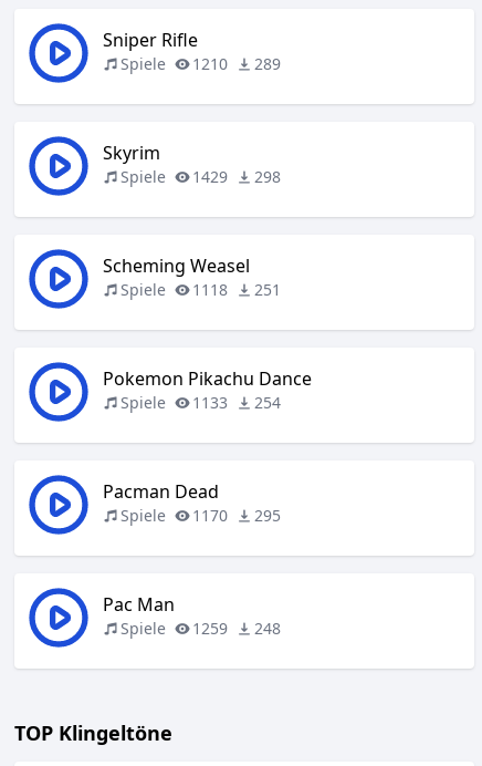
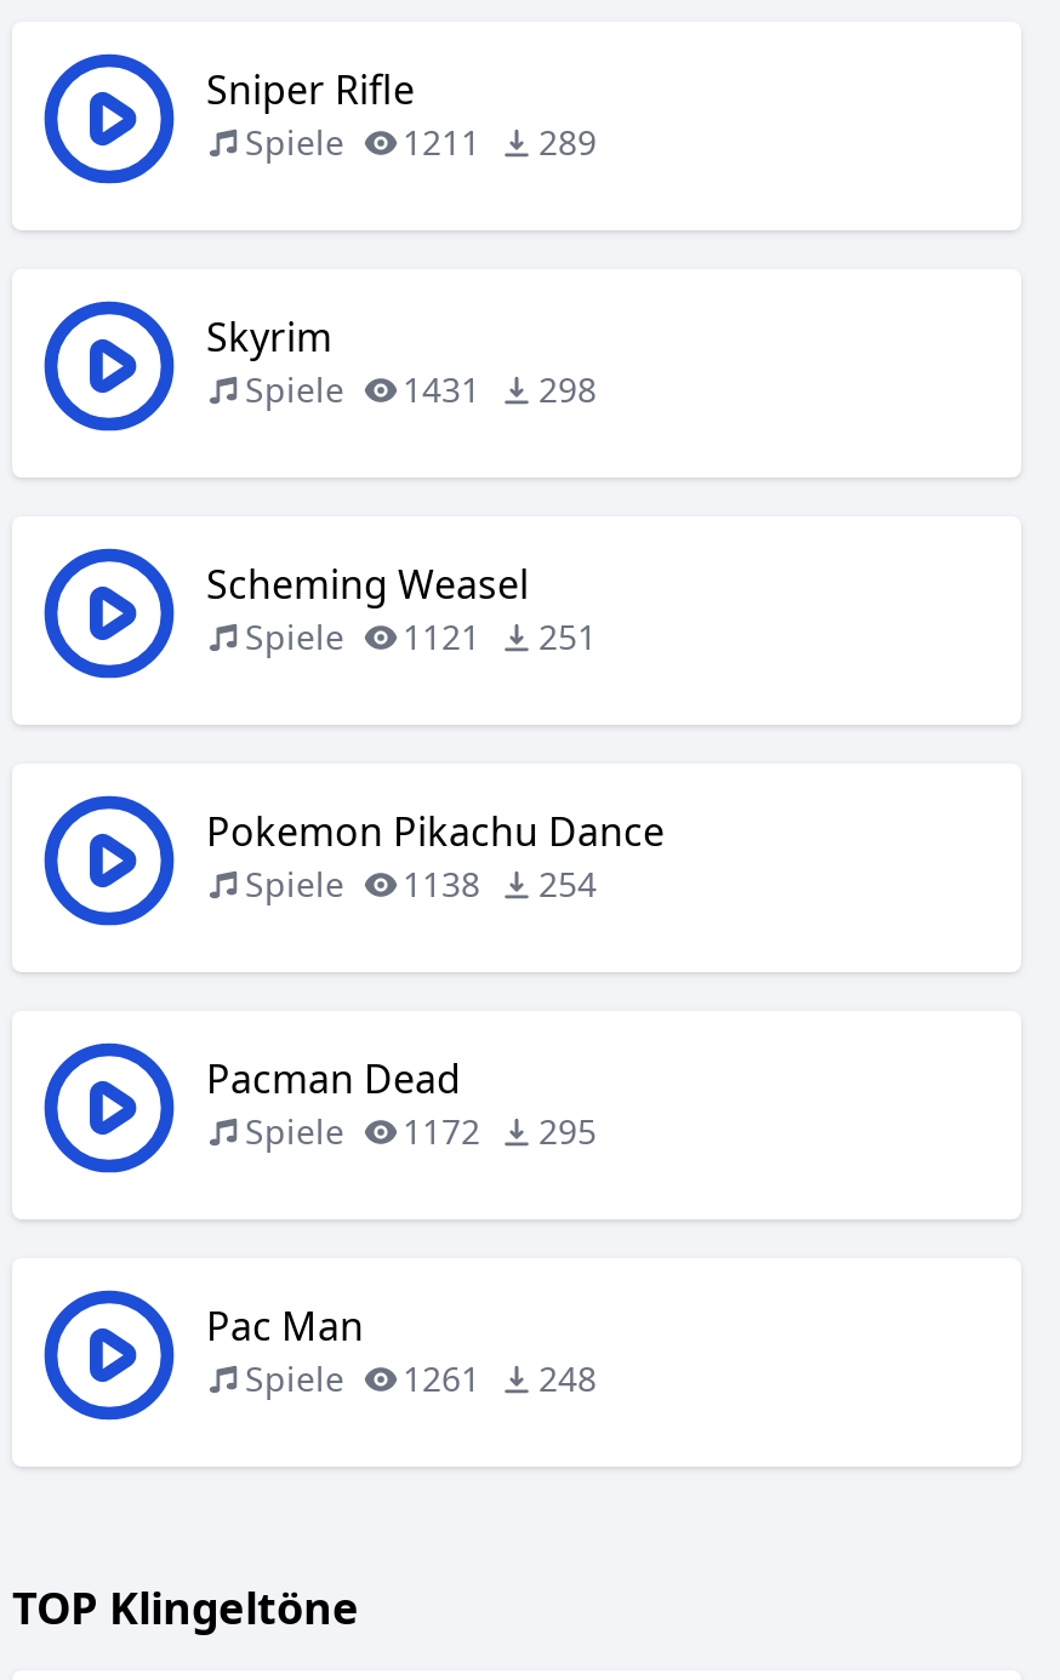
[120,53,281,74] Spiele 1210 289 -> [245,119,597,165] Spiele 1211 289
[120,166,281,187] Spiele 1429 298 -> [245,366,597,412] Spiele 1431 298
[120,279,281,300] Spiele 1118 251 -> [245,613,597,659] Spiele 1121 251
[120,392,281,413] Spiele 1133 254 -> [245,861,597,907] Spiele 1138 254
[120,505,281,526] Spiele 1170 295 -> [245,1108,597,1154] Spiele 1172 295
[120,618,281,639] Spiele 1259 248 -> [245,1355,597,1401] Spiele 1261 248

